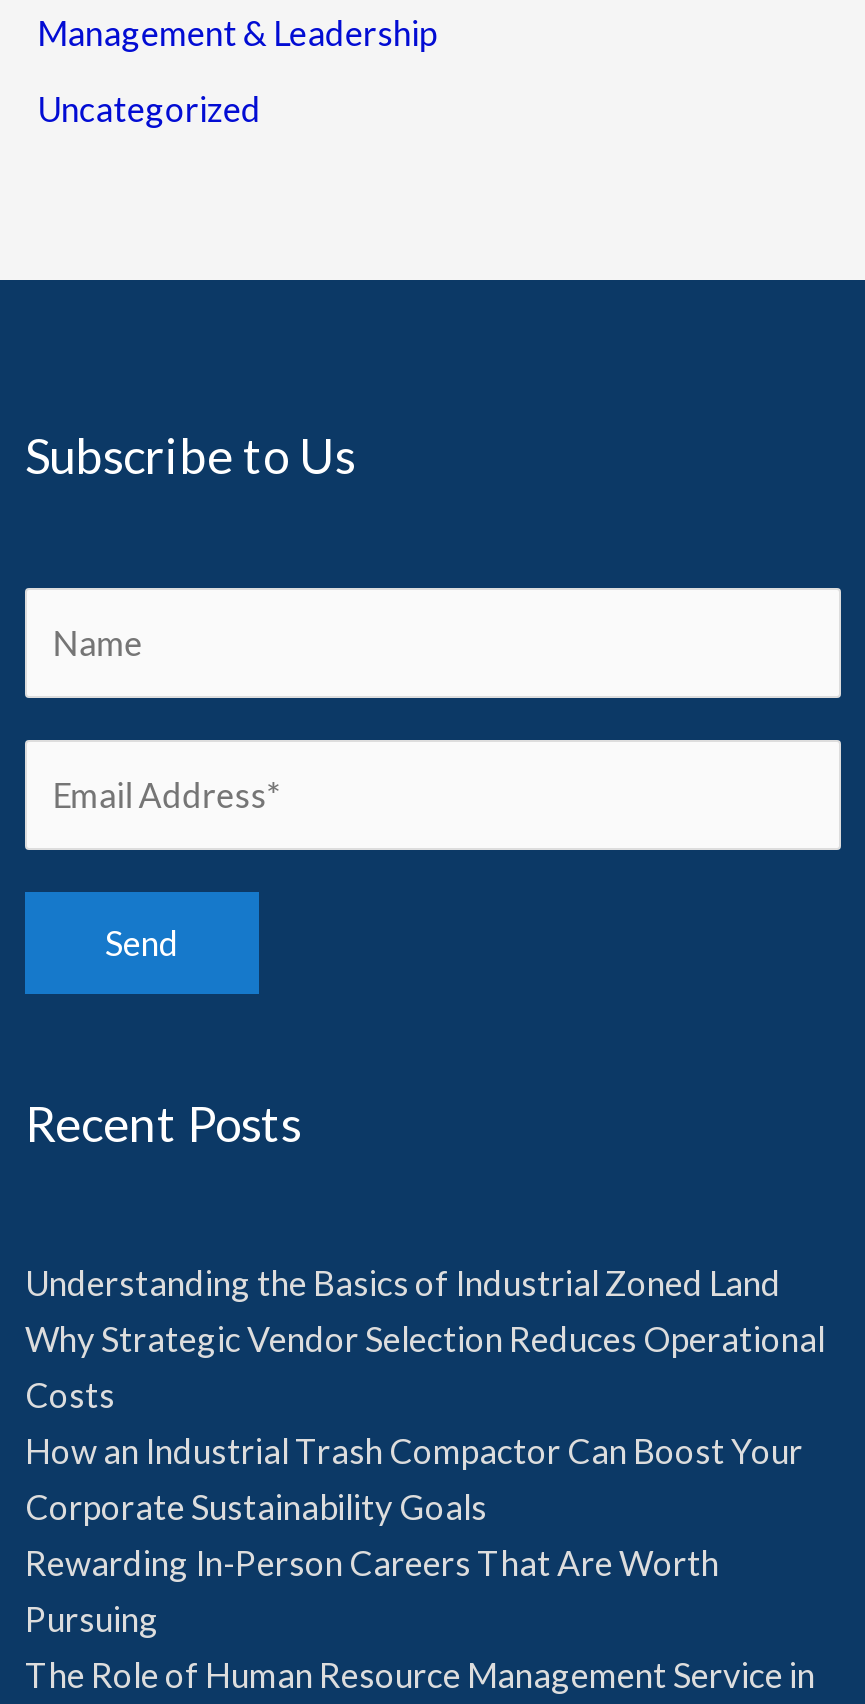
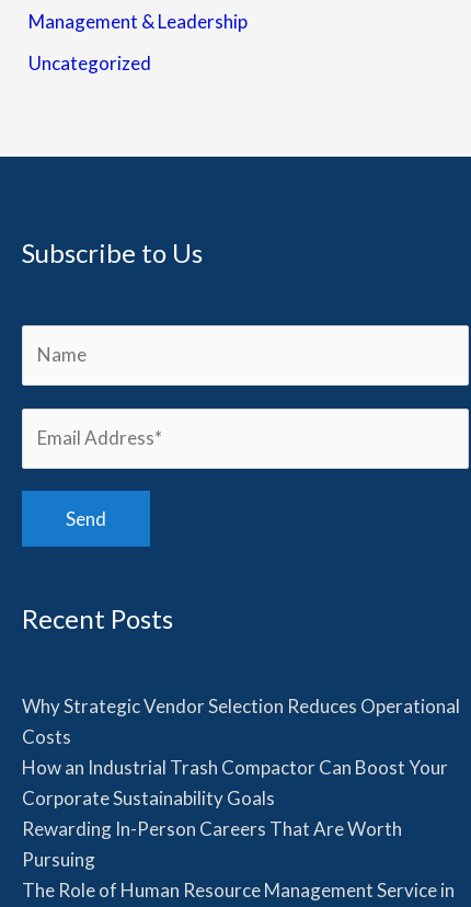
[25,1261,781,1303] Understanding the Basics of Industrial Zoned Land -> none

